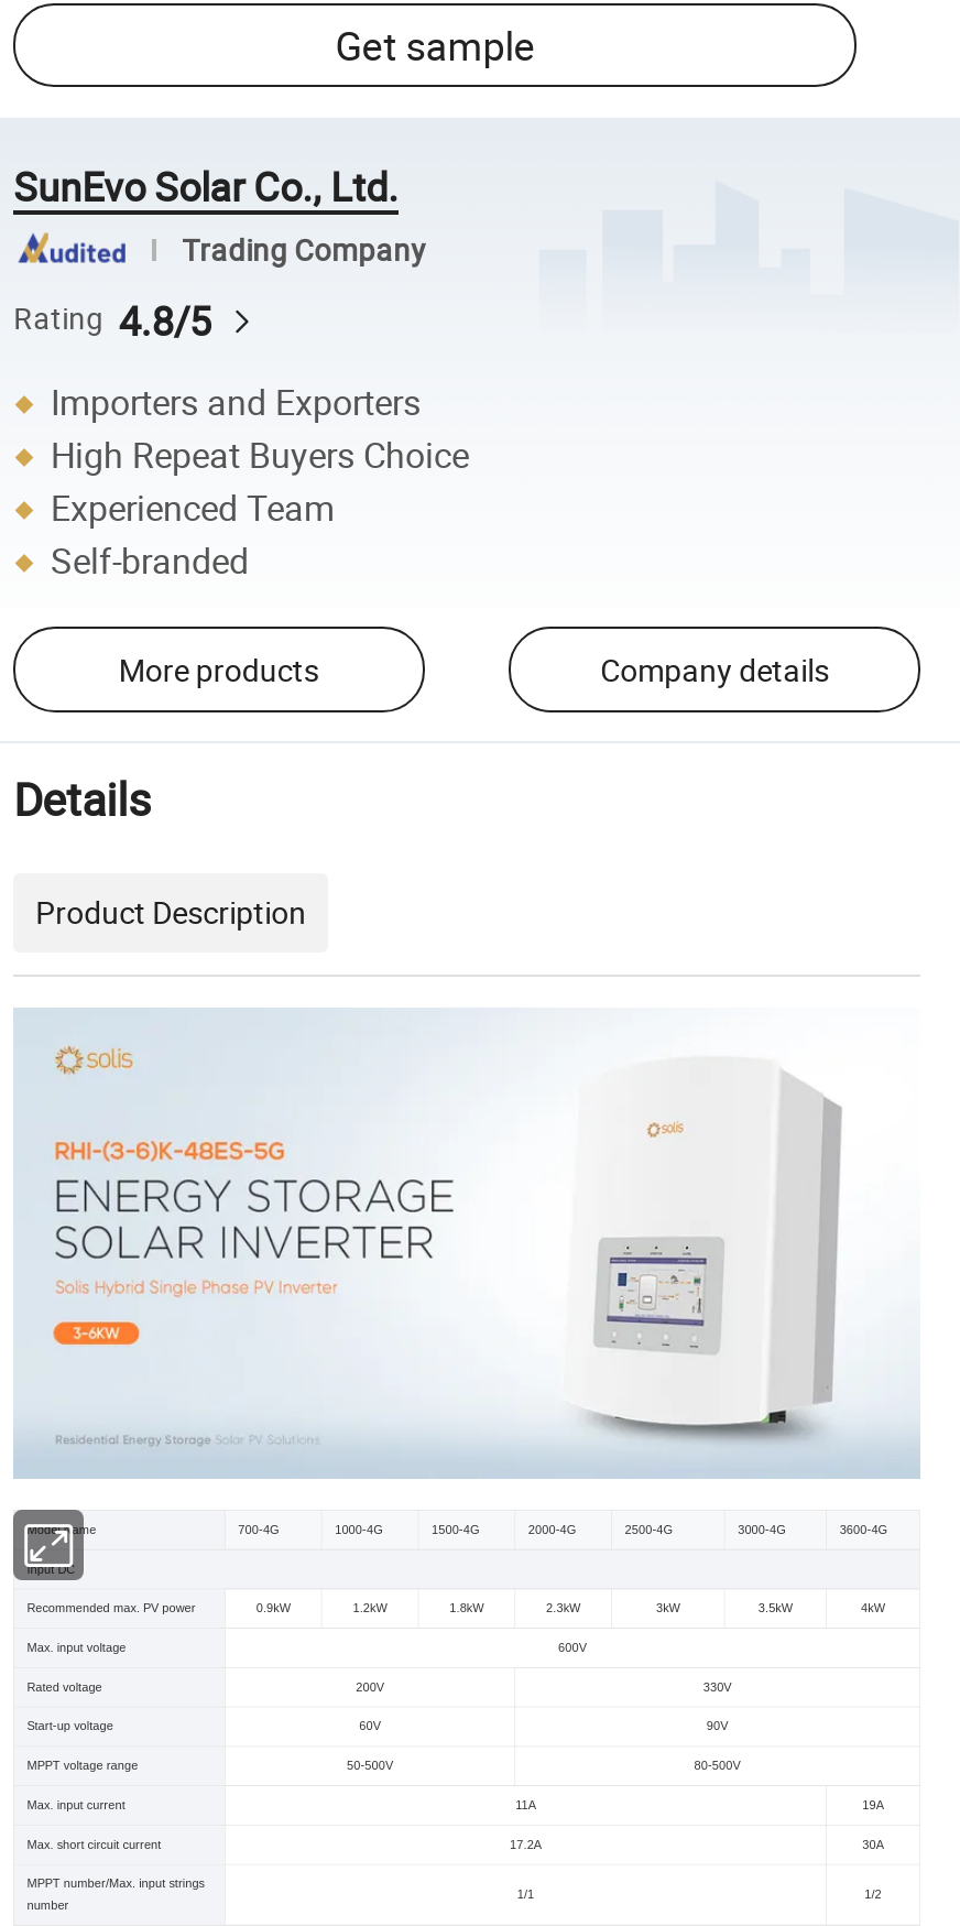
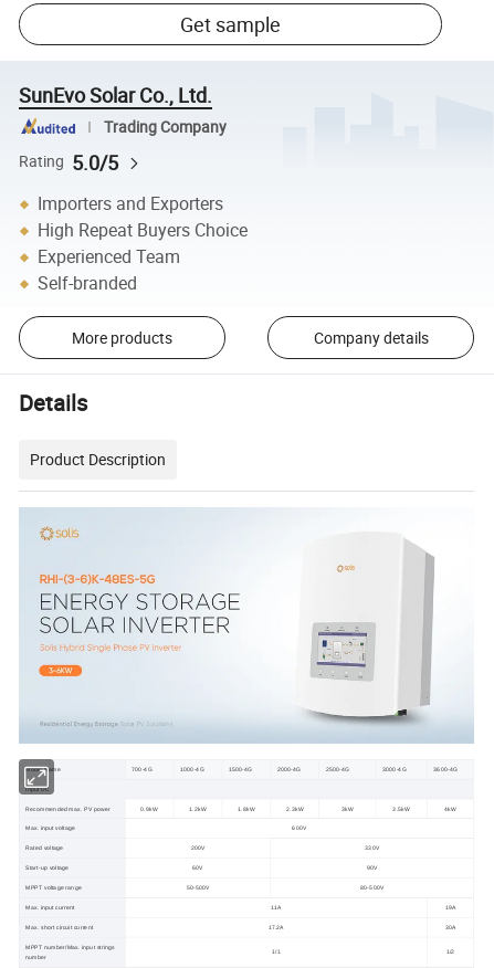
[13,293,211,346] Rating 4.8/5 -> [19,149,118,175] Rating 5.0/5

